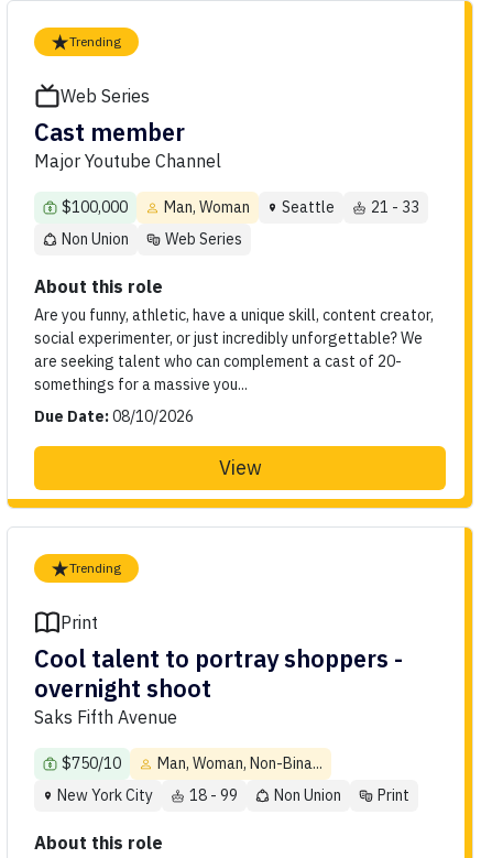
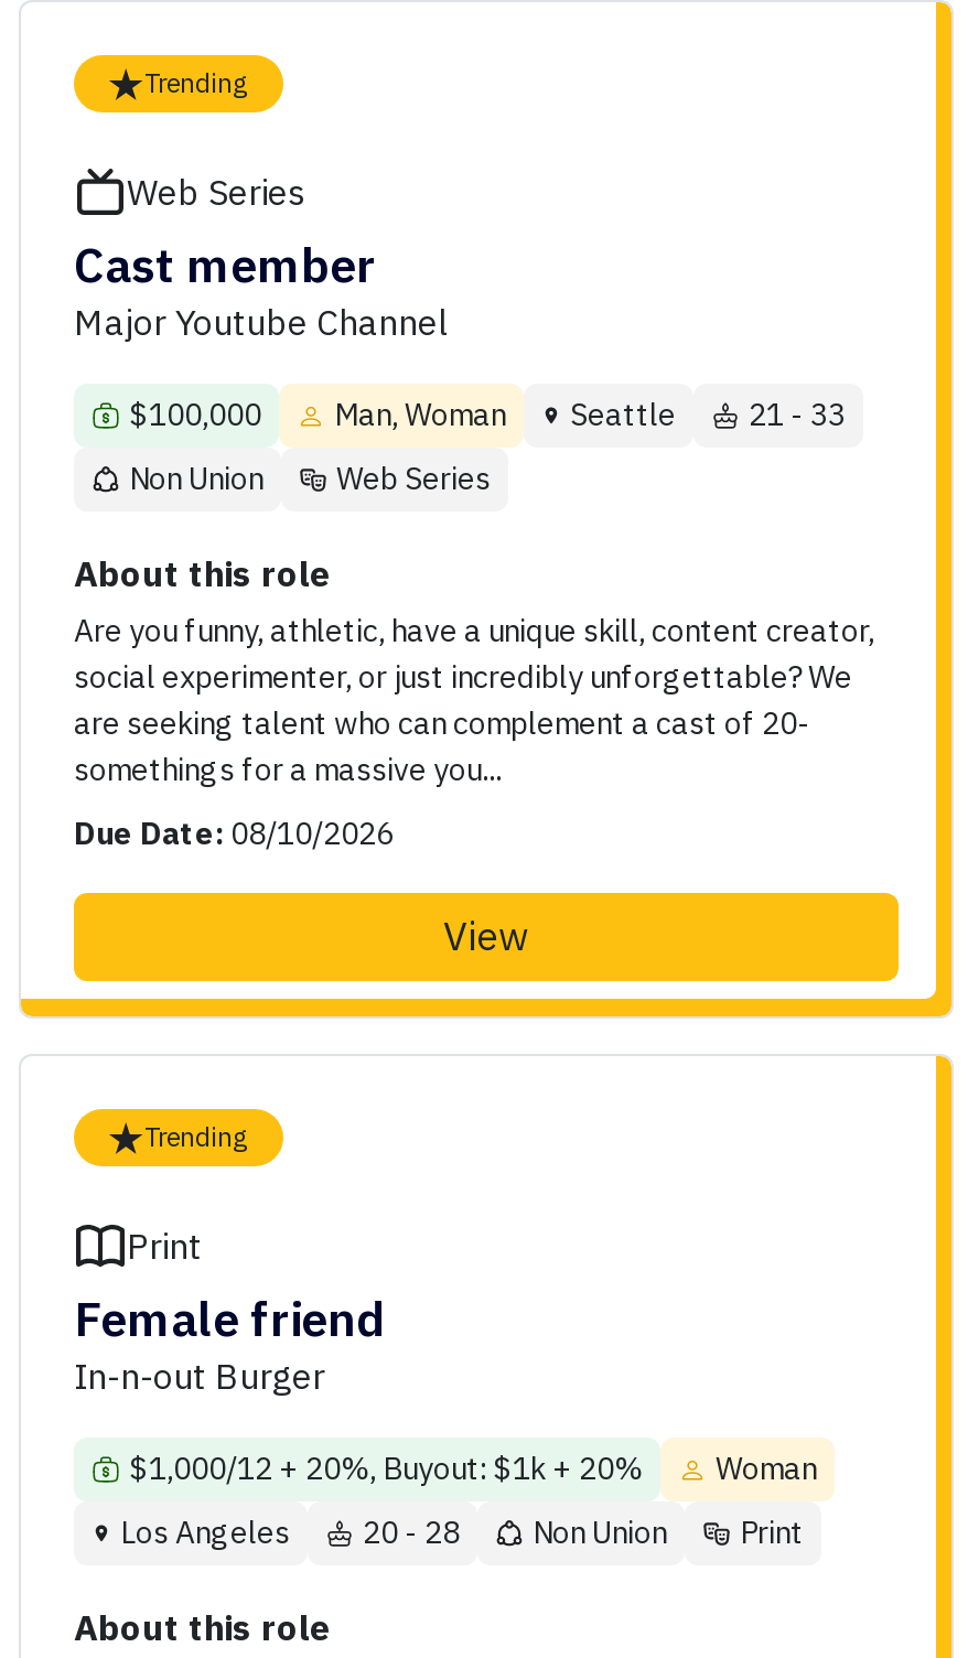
[34,643,403,728] Cool talent to portray shoppers - | overnight shoot | Saks Fifth Avenue -> [74,1288,387,1398] Female friend | In-n-out Burger
[62,754,323,773] $750/10 | Man, Woman, Non-Bina... -> [129,1449,817,1489] $1,000/12 + 20%, Buyout: $1k + 20% | Woman
[57,786,238,805] New York City | 18 - 99 -> [120,1513,460,1553] Los Angeles | 20 - 28

